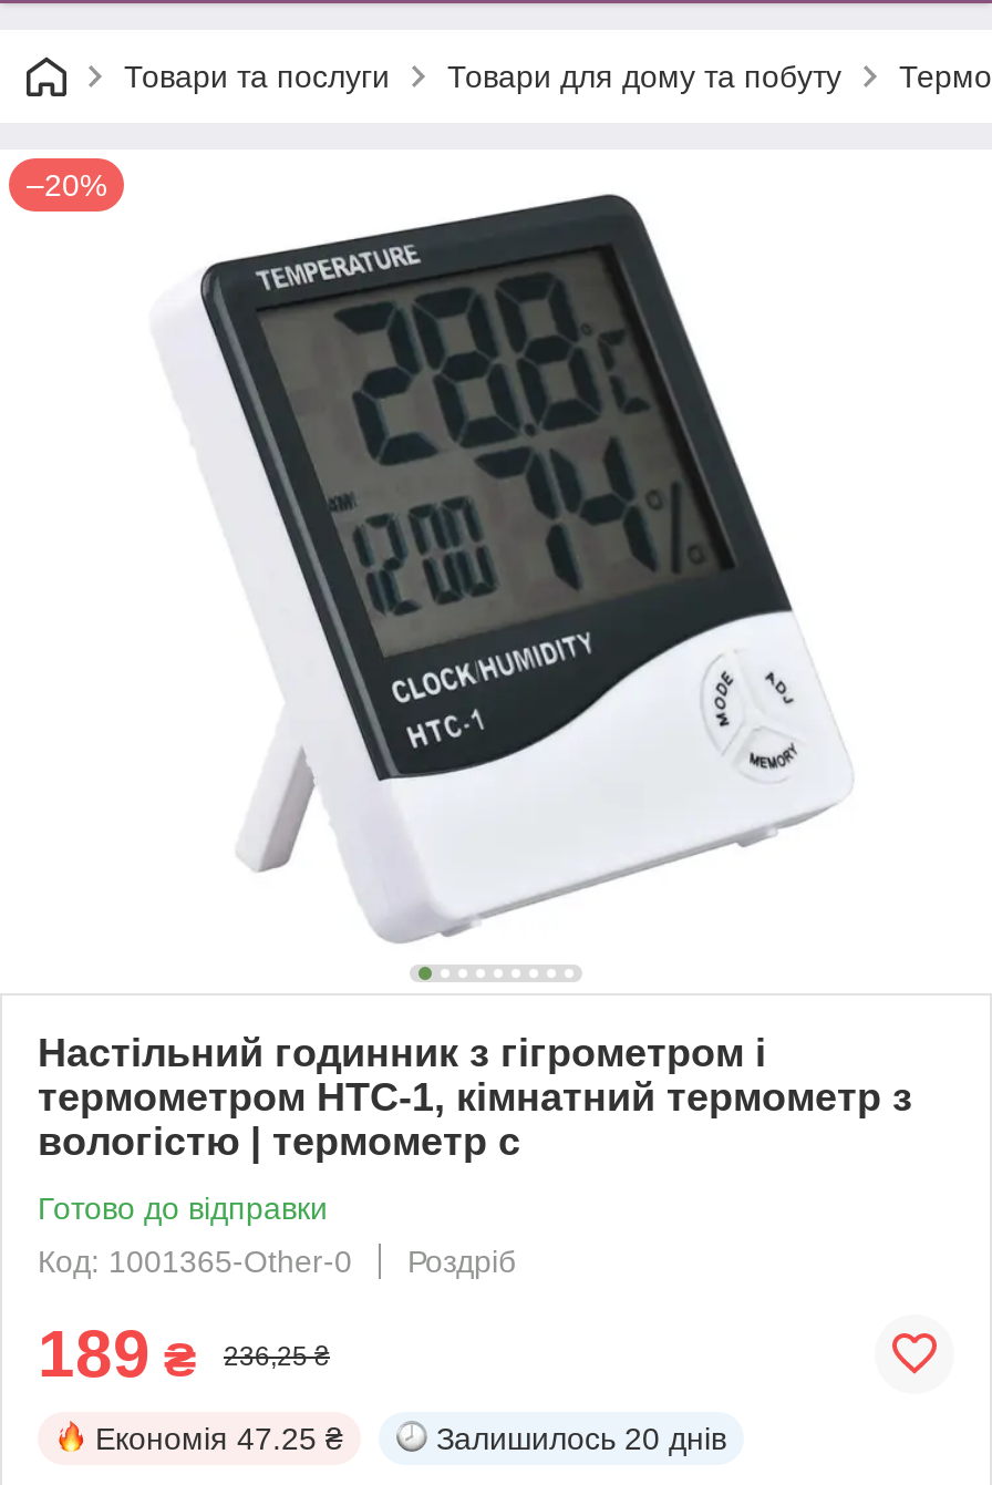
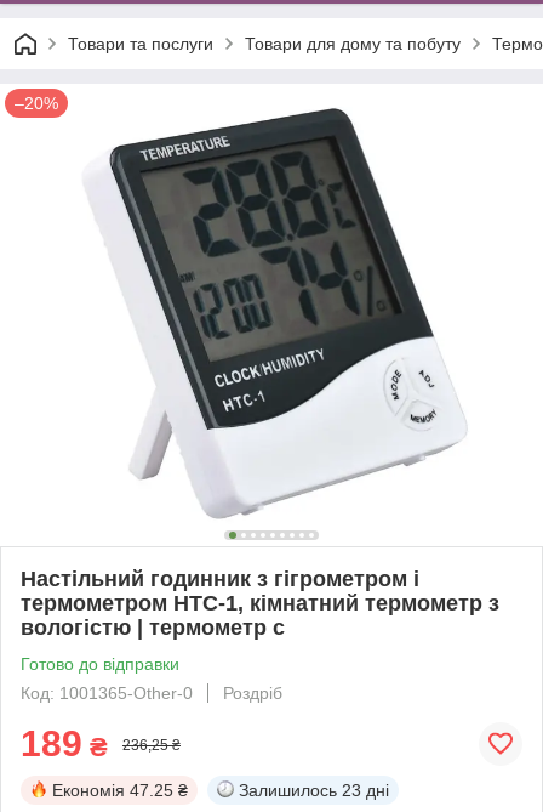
[436,1420,726,1456] Залишилось 20 днів -> [239,780,389,800] Залишилось 23 дні

